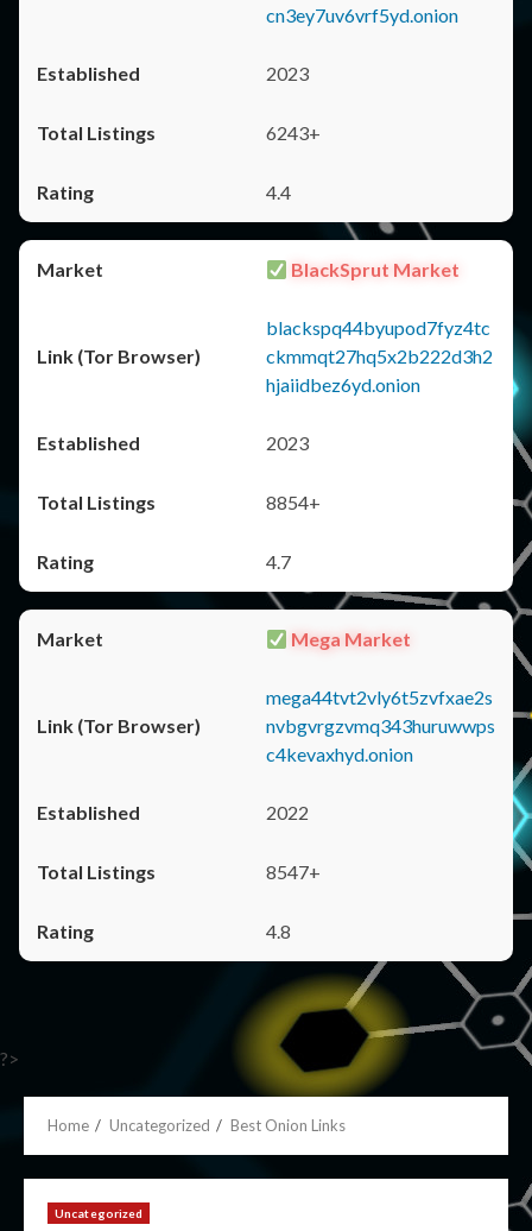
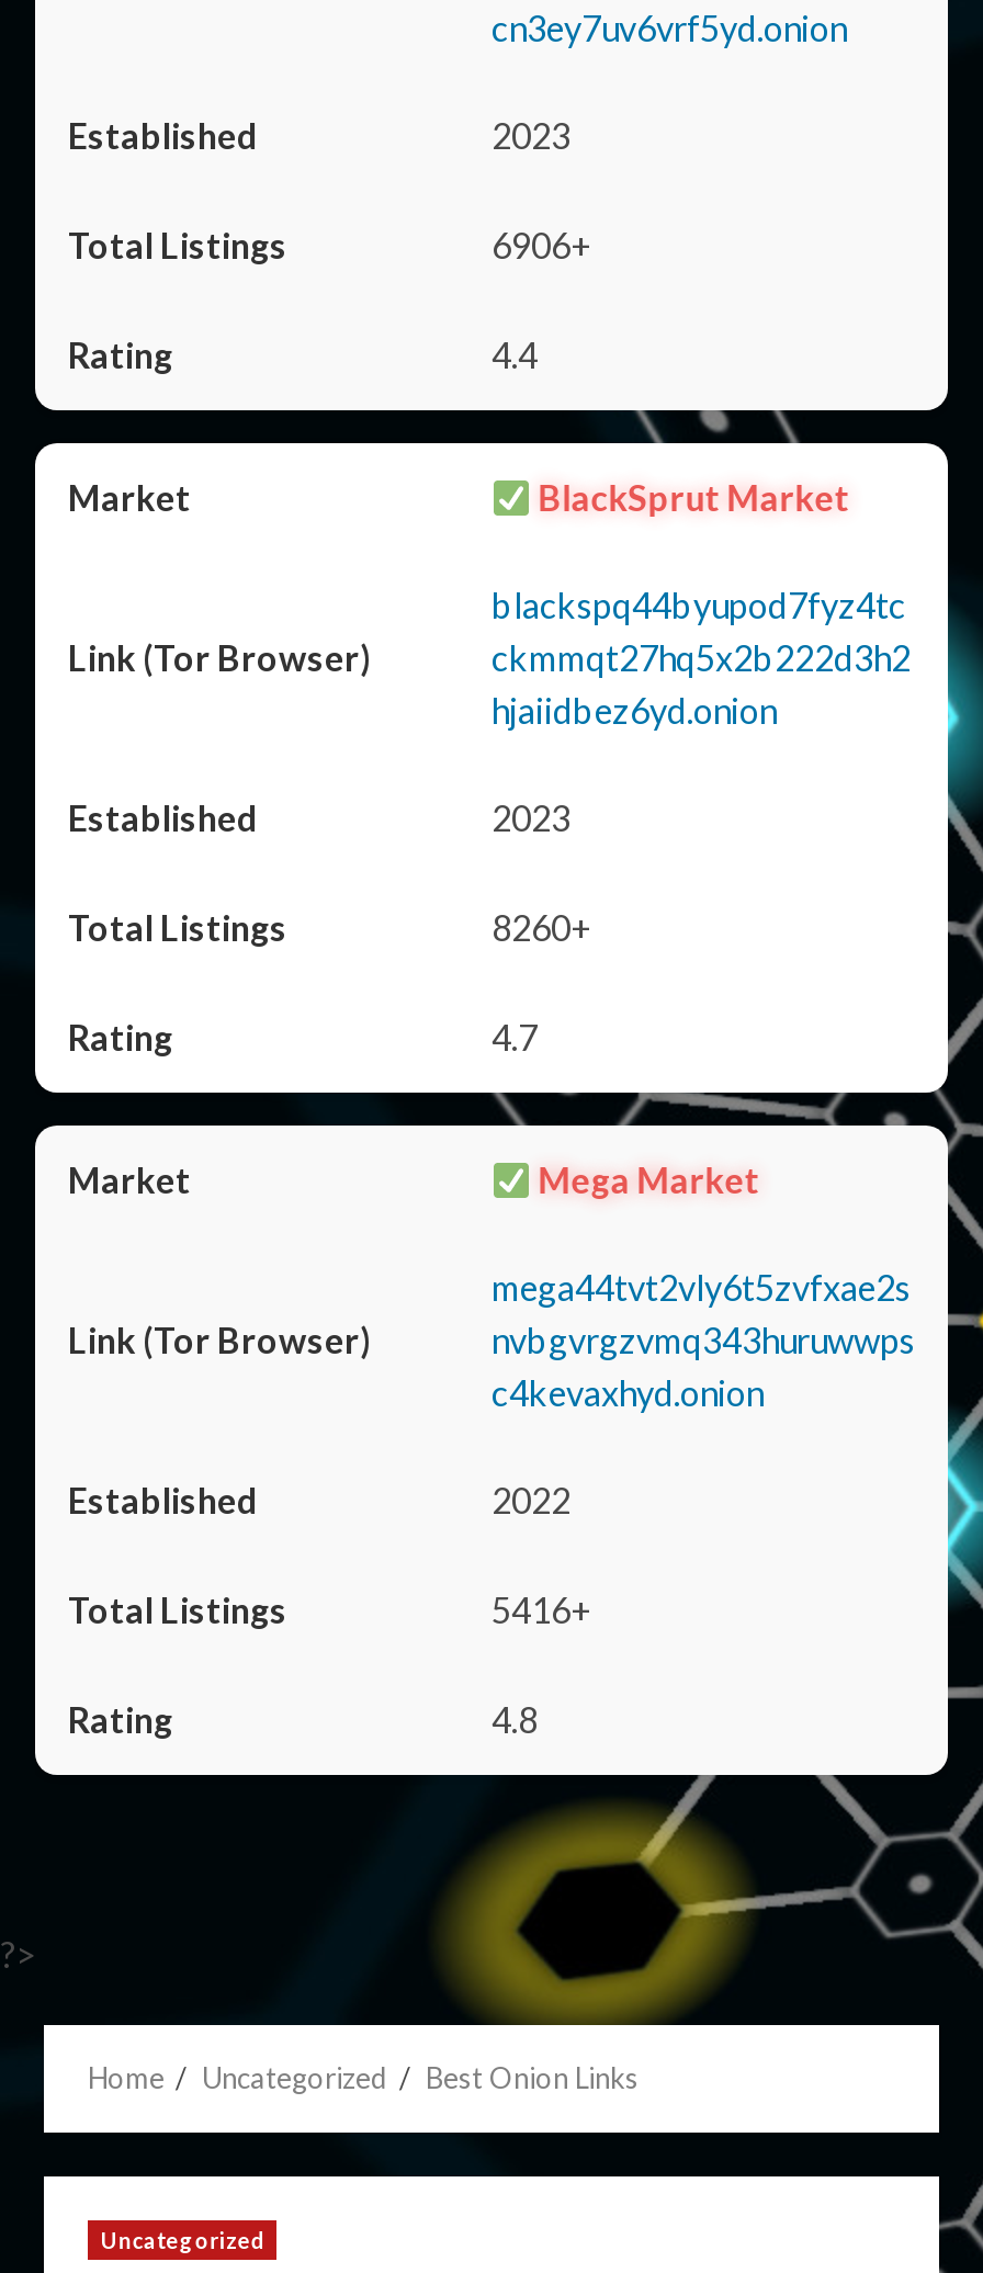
[266,121,321,144] 6243+ -> [491,224,592,265] 6906+
[266,491,321,513] 8854+ -> [491,906,592,948] 8260+
[266,860,321,883] 8547+ -> [491,1588,592,1630] 5416+

